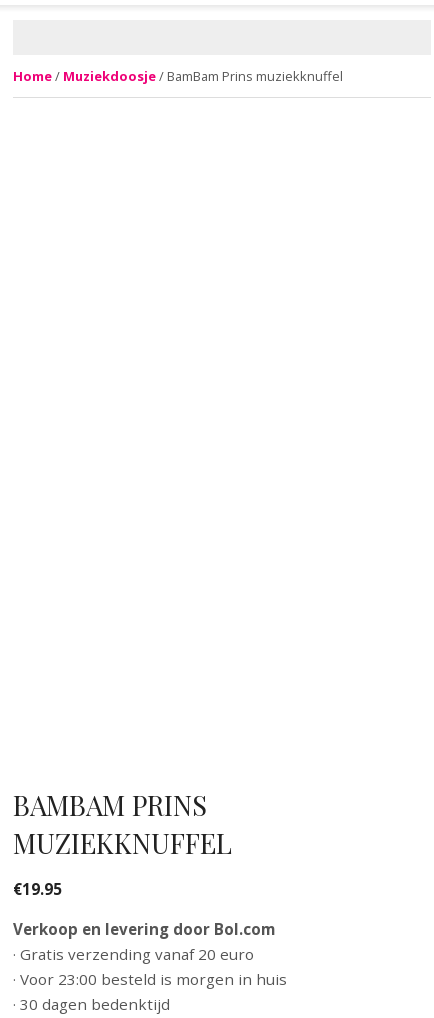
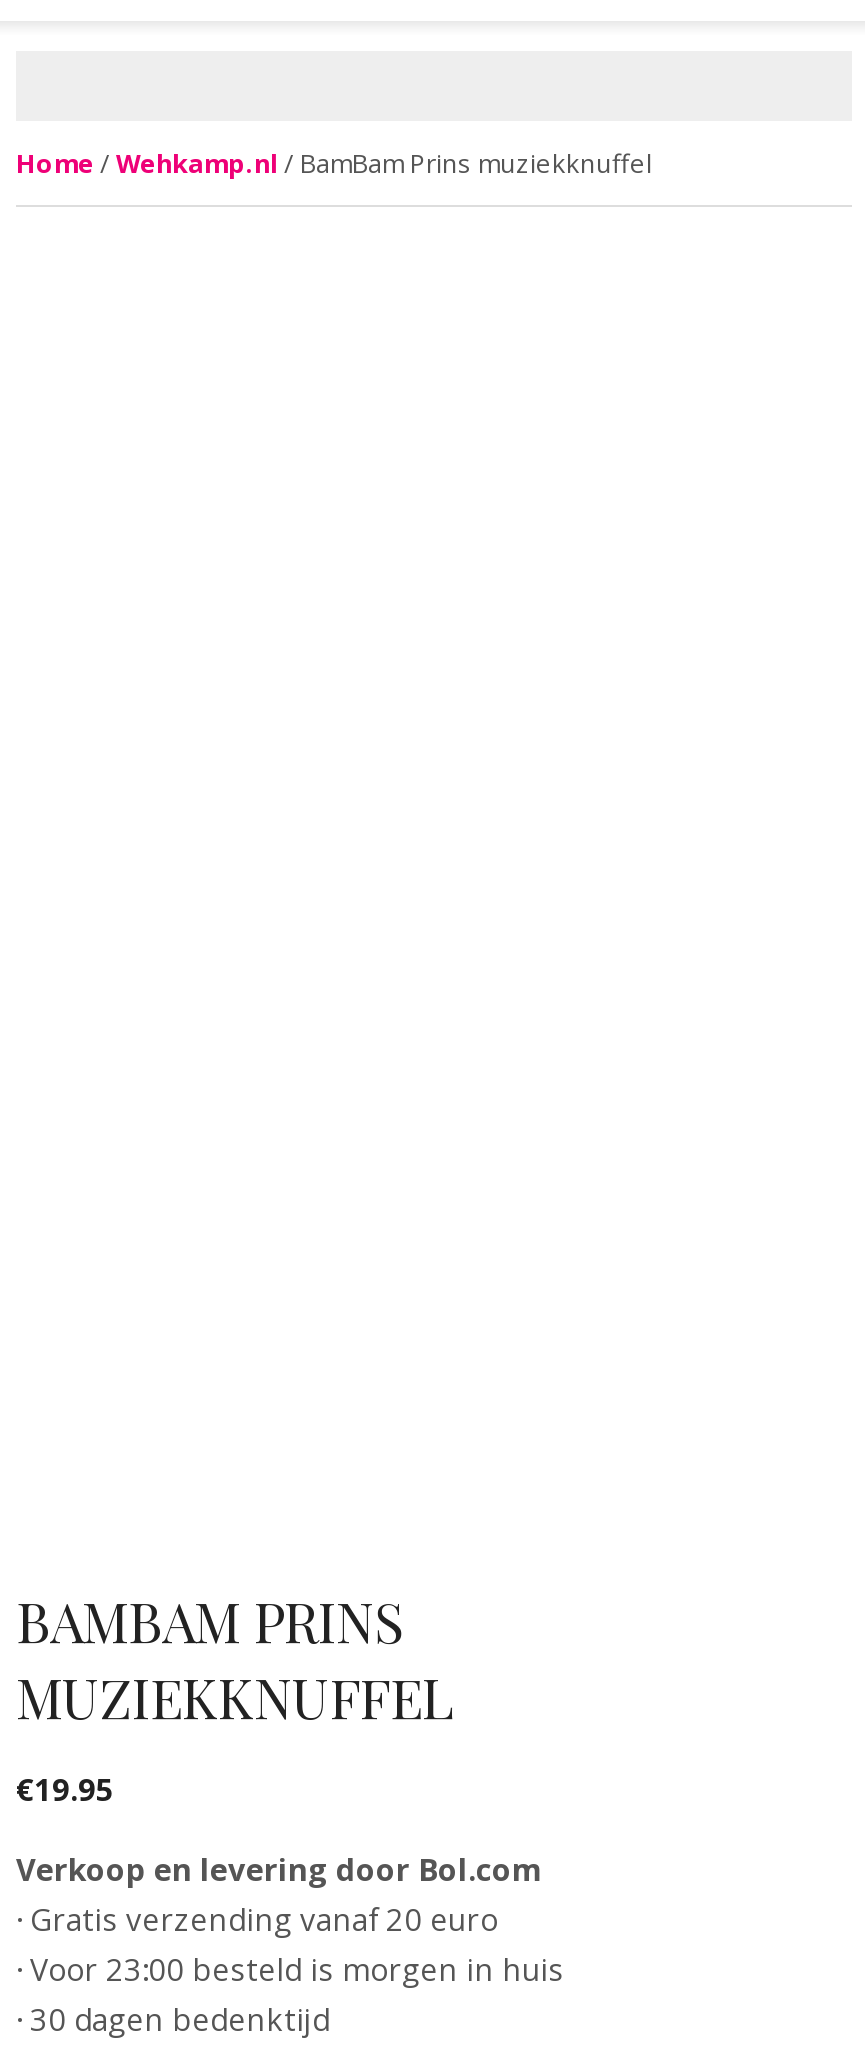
[13,67,343,85] Home / Muziekdoosje / BamBam Prins muziekknuffel -> [16,145,652,181] Home / Wehkamp.nl / BamBam Prins muziekknuffel

